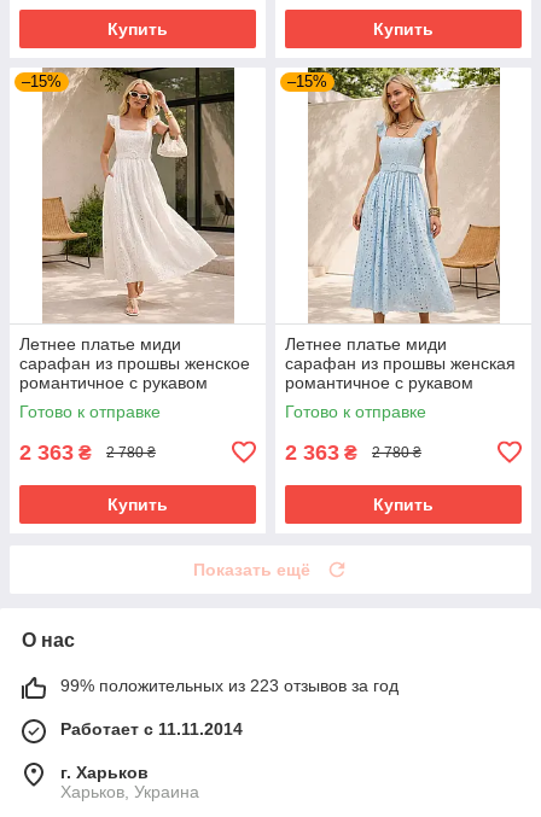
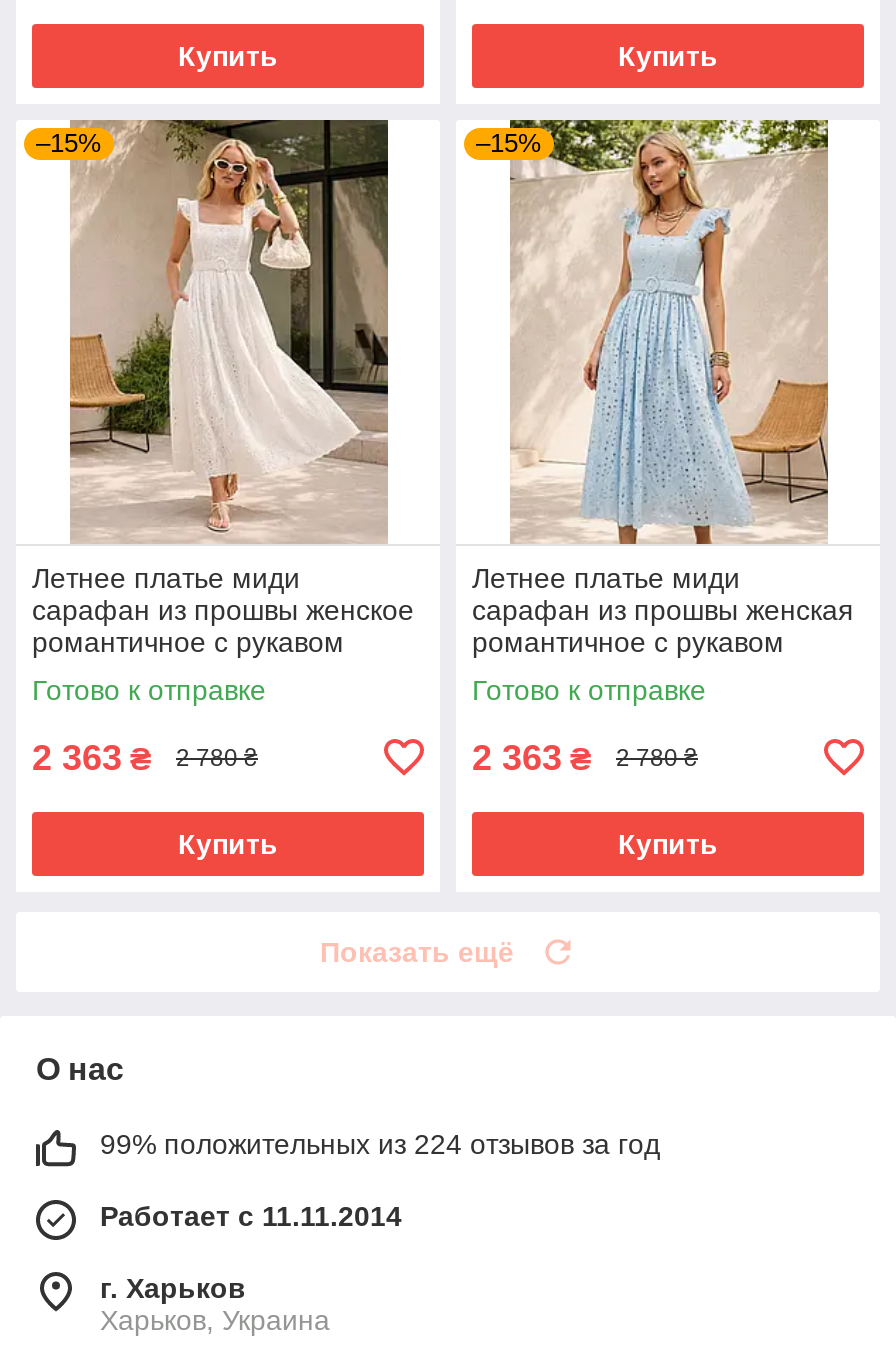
[60,676,399,695] 99% положительных из 223 отзывов за год -> [100,1128,660,1160] 99% положительных из 224 отзывов за год

